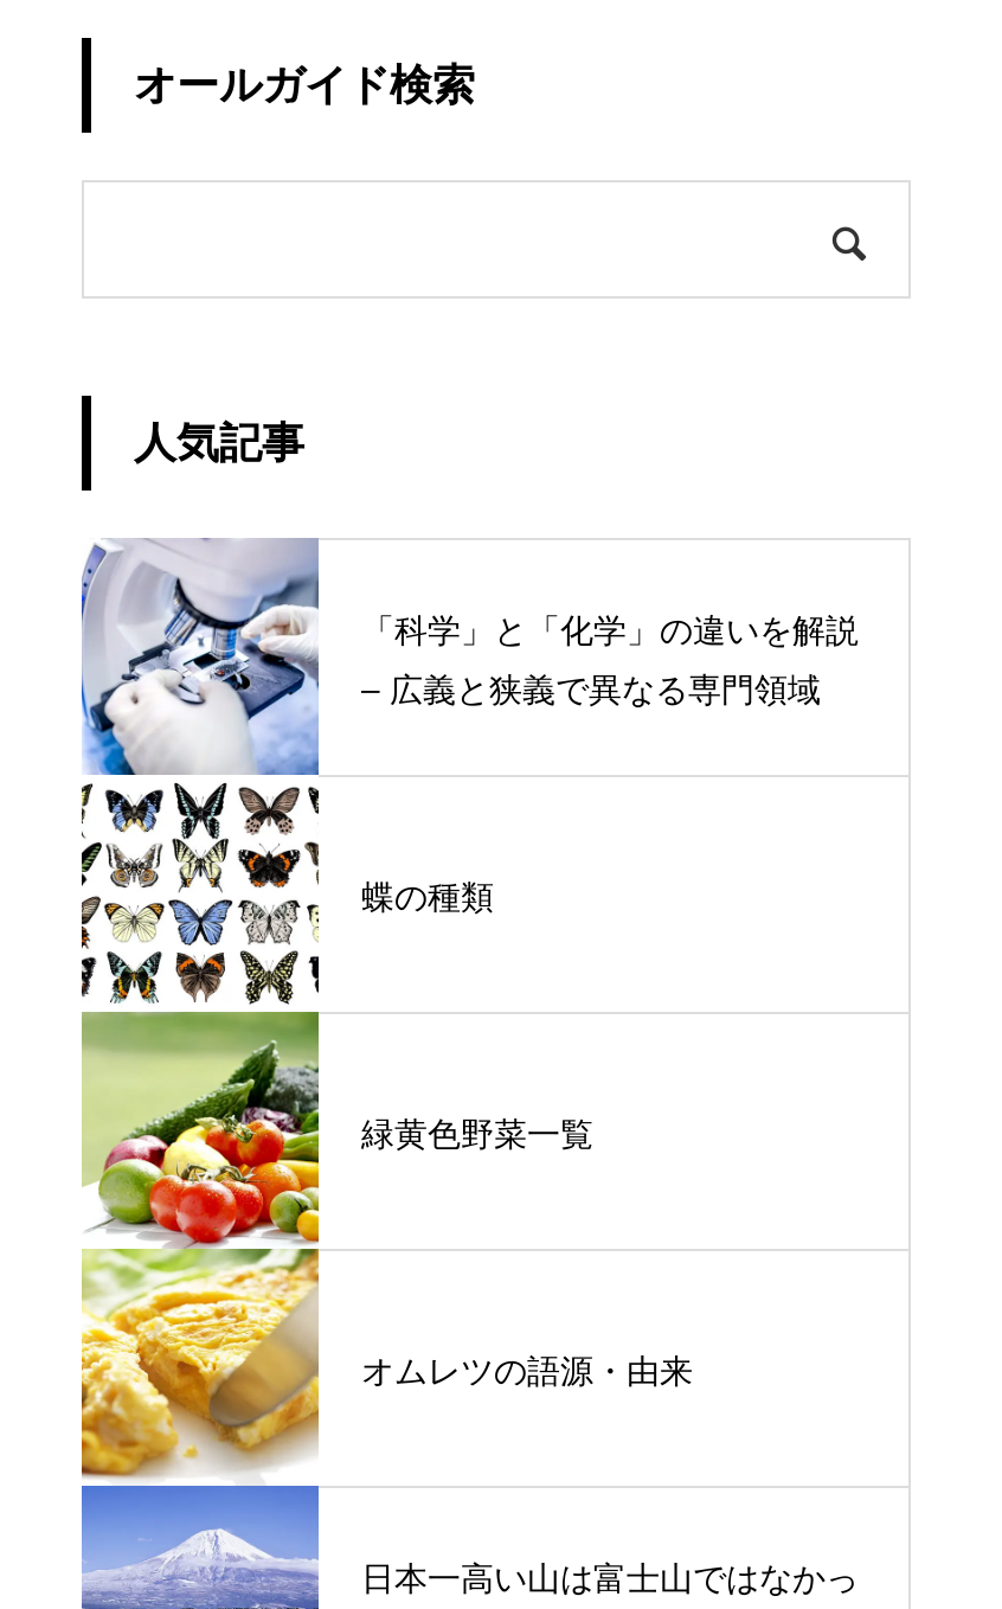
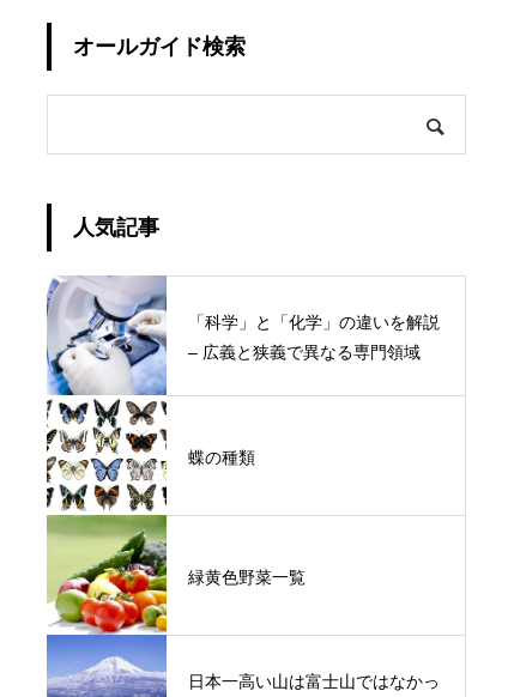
[79,1246,693,1488] [image] | オムレツの語源・由来 -> none

